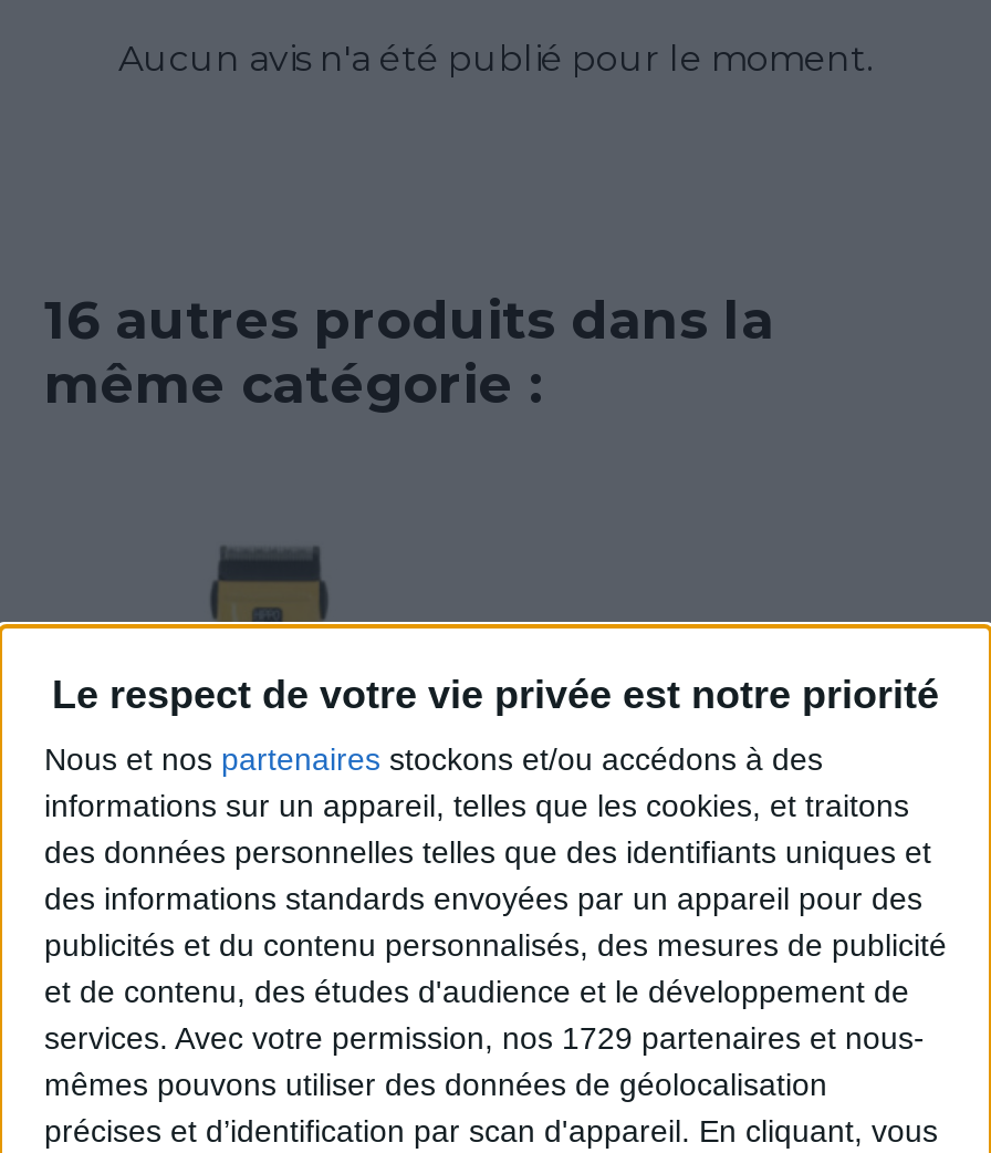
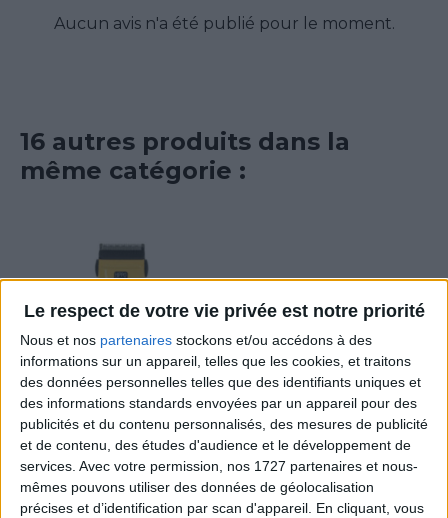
[44,1020,925,1055] services. Avec votre permission, nos 1729 partenaires et nous- -> [20,458,418,474] services. Avec votre permission, nos 1727 partenaires et nous-

